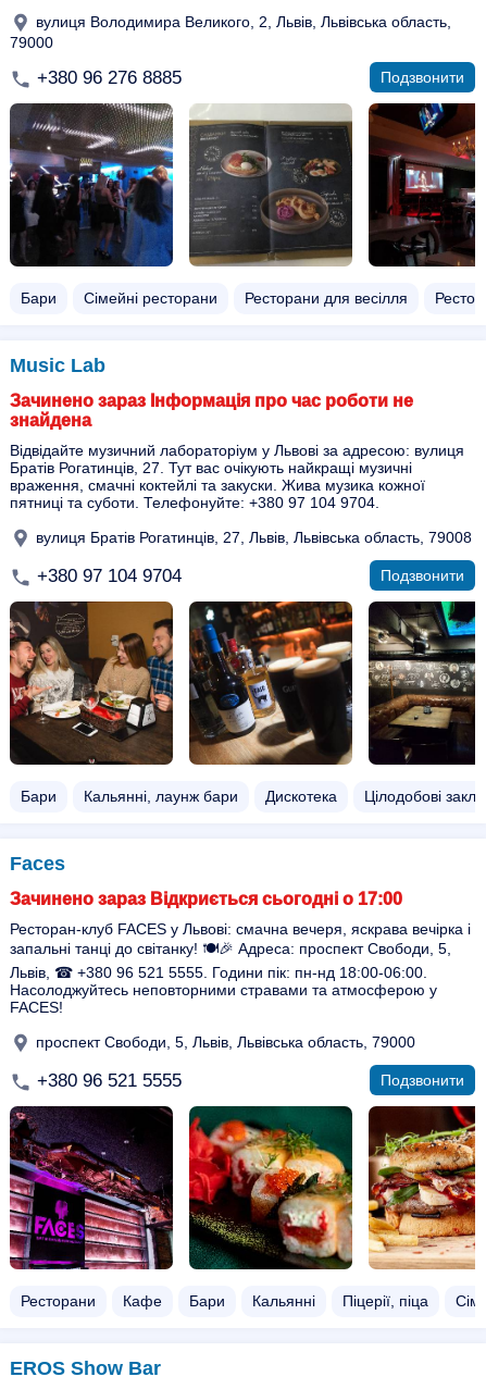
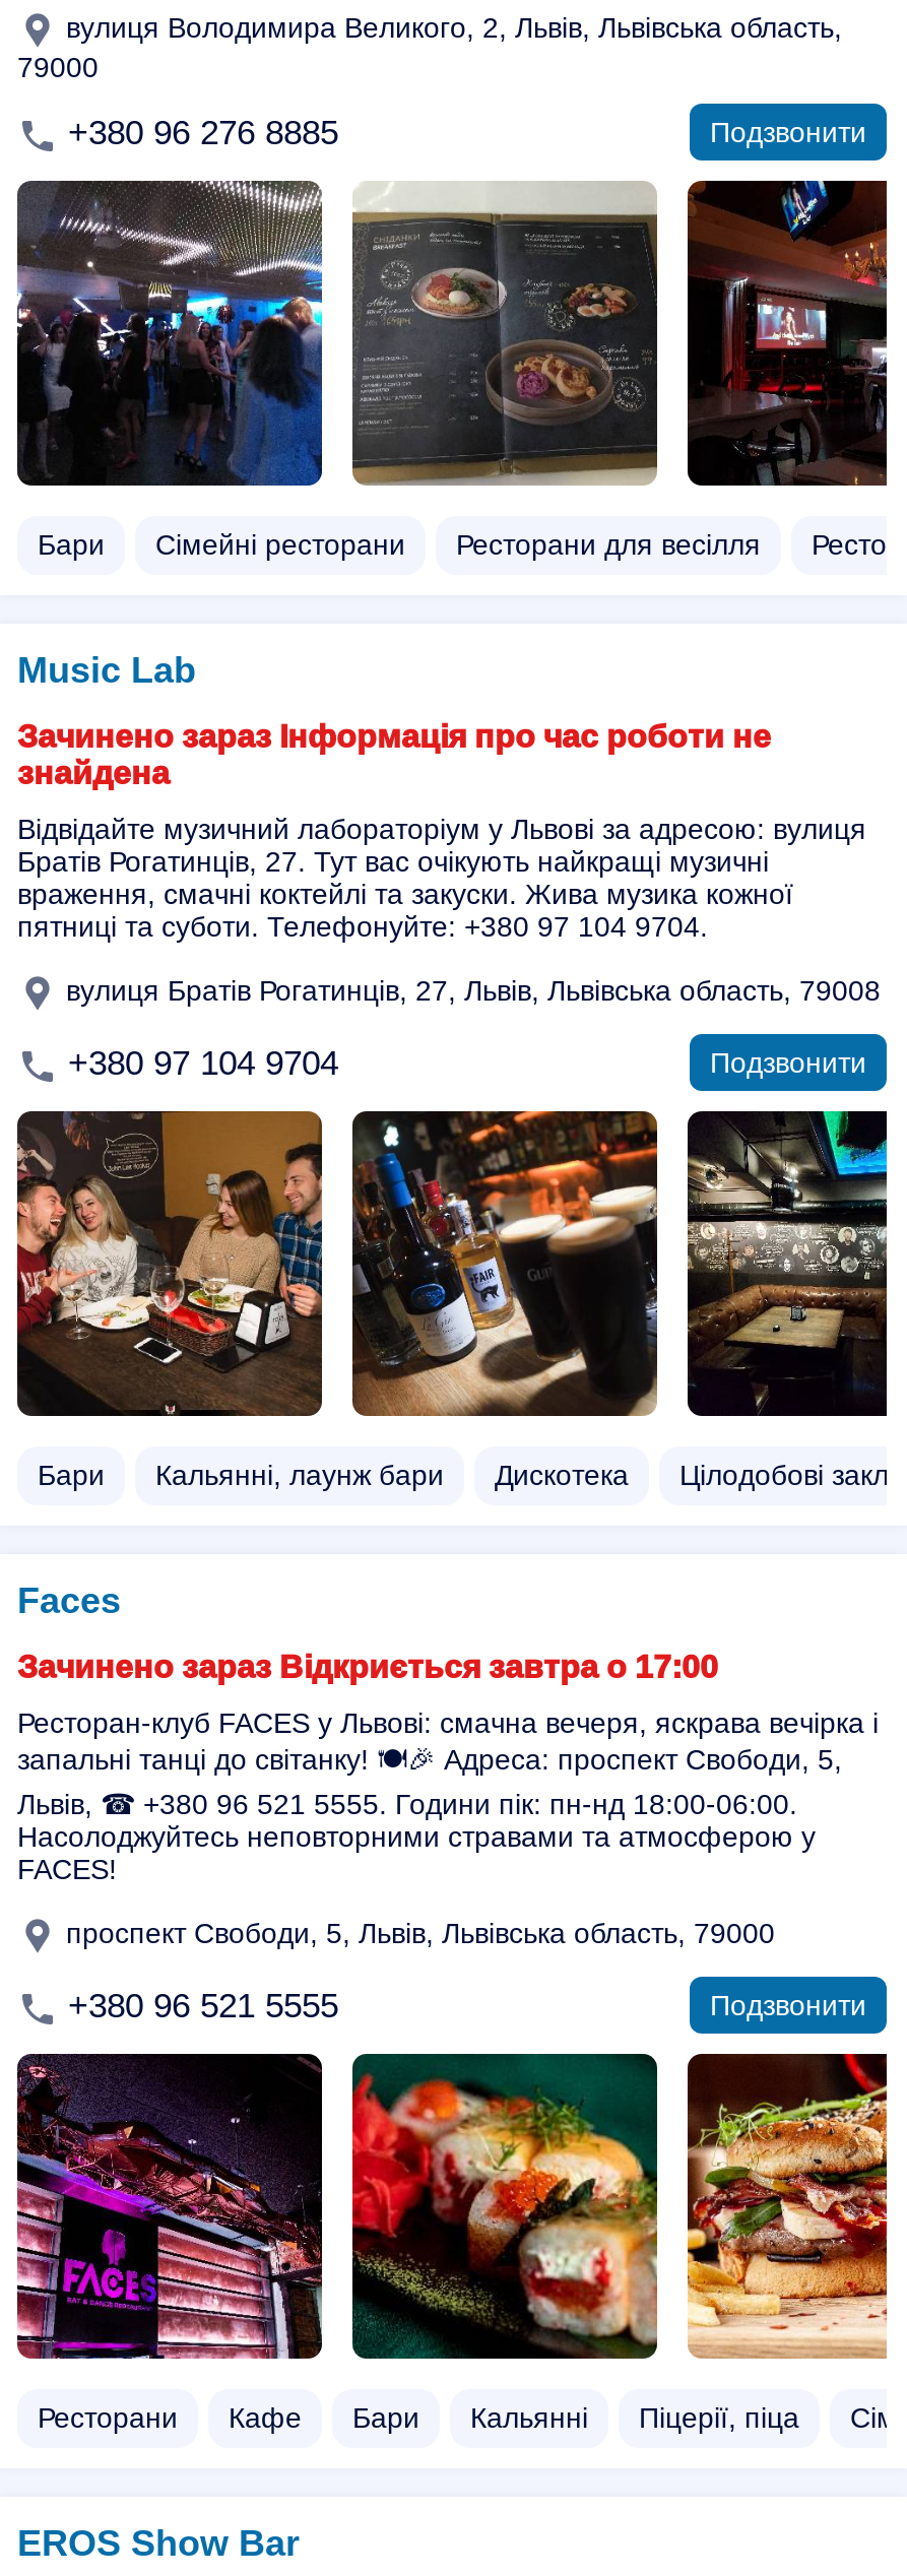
[10,890,402,908] Зачинено зараз Відкриється сьогодні о 17:00 -> [17,1650,718,1684] Зачинено зараз Відкриється завтра о 17:00

